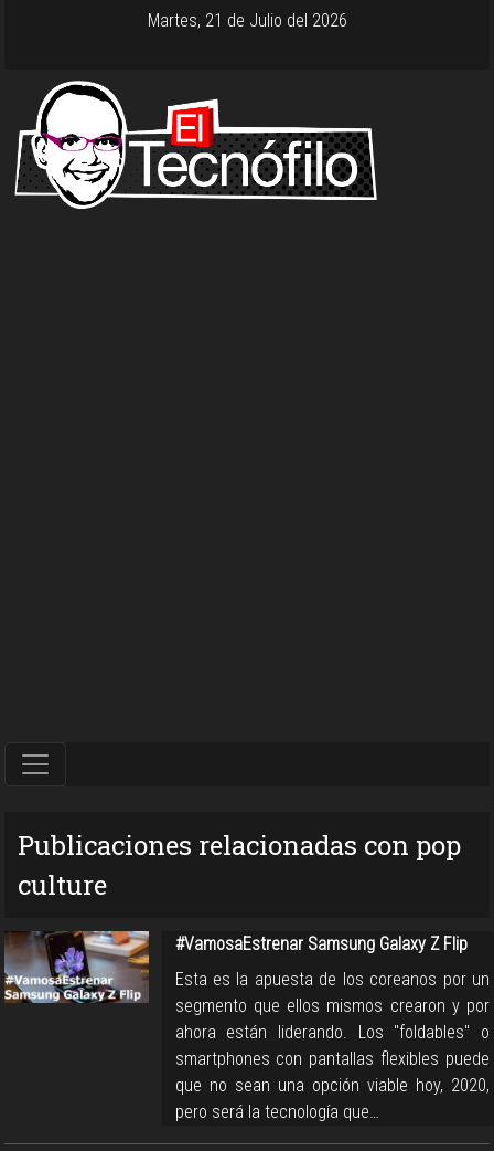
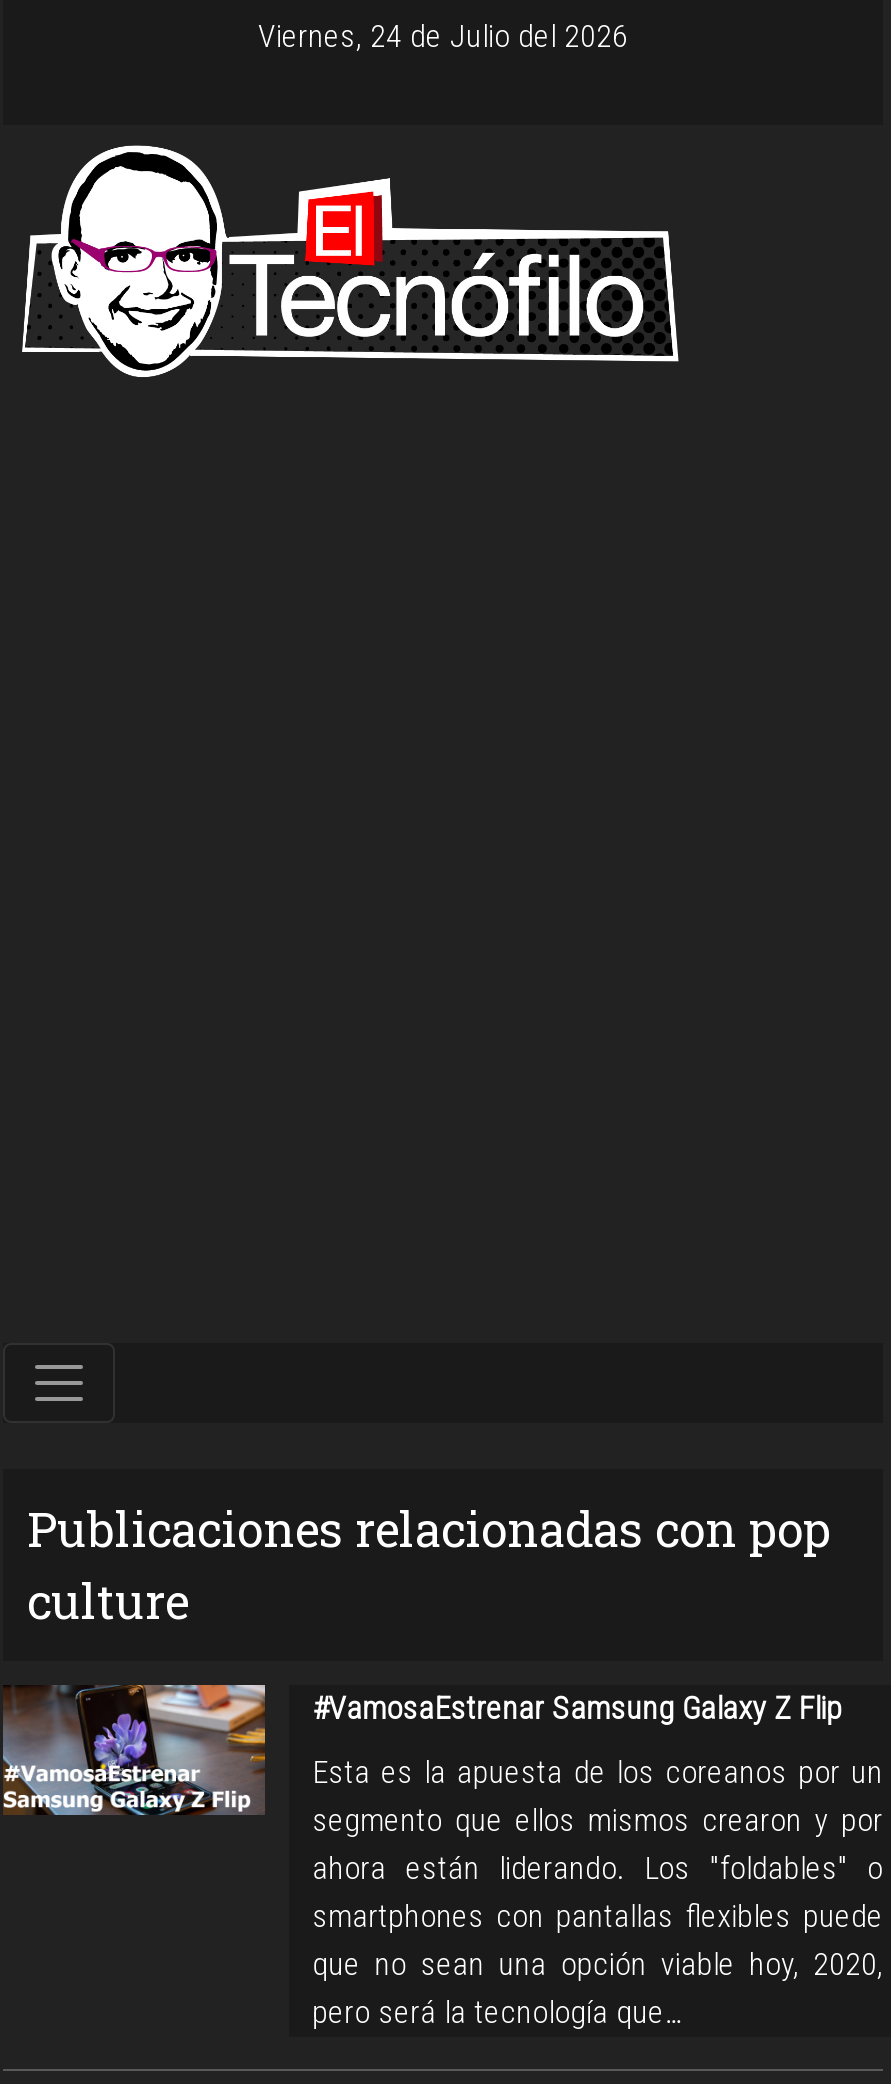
[147,10,347,31] Martes, 21 de Julio del 2026 -> [258,17,628,55] Viernes, 24 de Julio del 2026

